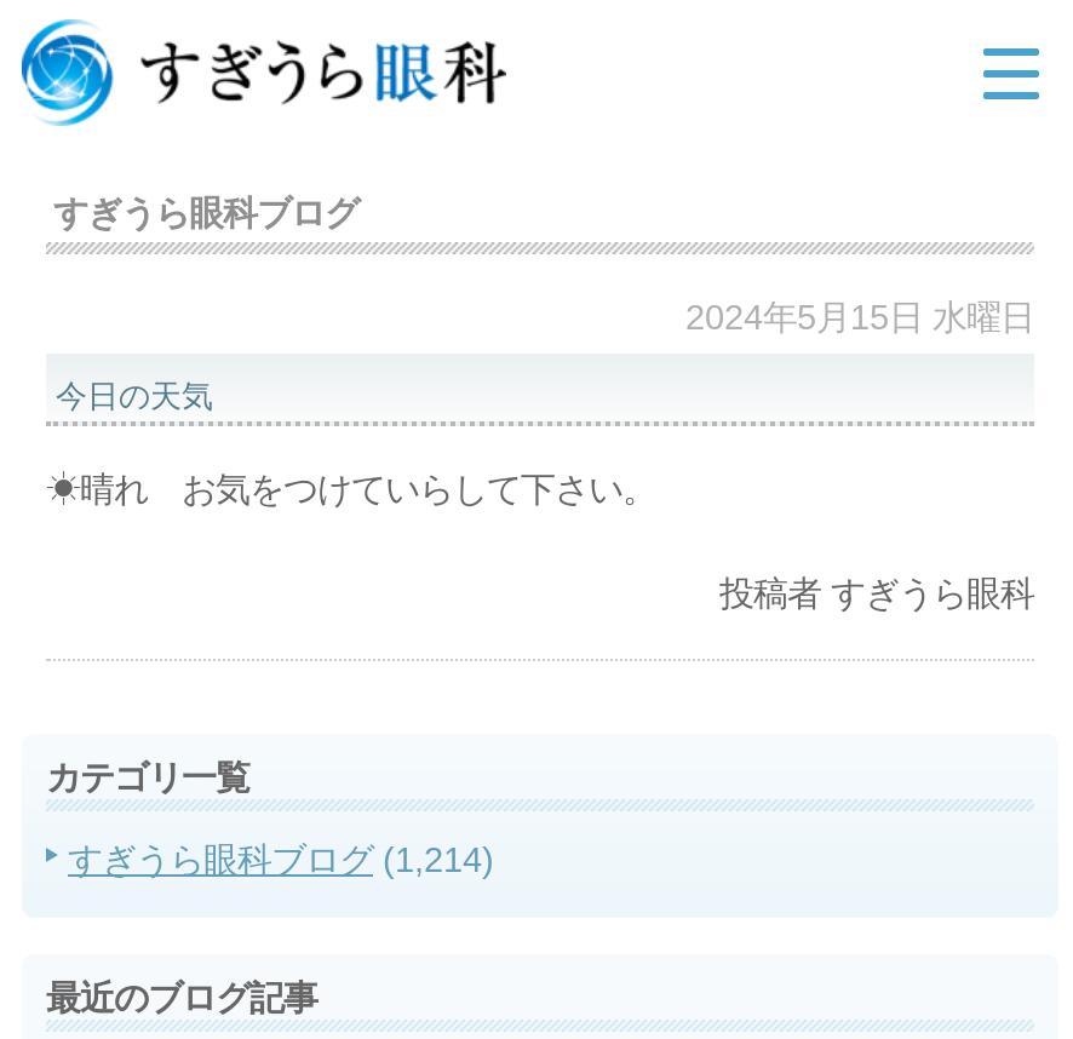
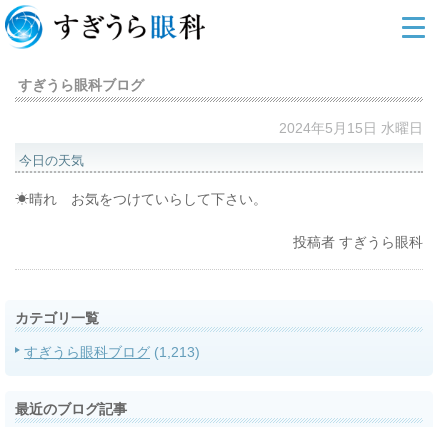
[68,840,494,879] すぎうら眼科ブログ(1,214) -> [24,344,200,360] すぎうら眼科ブログ(1,213)

